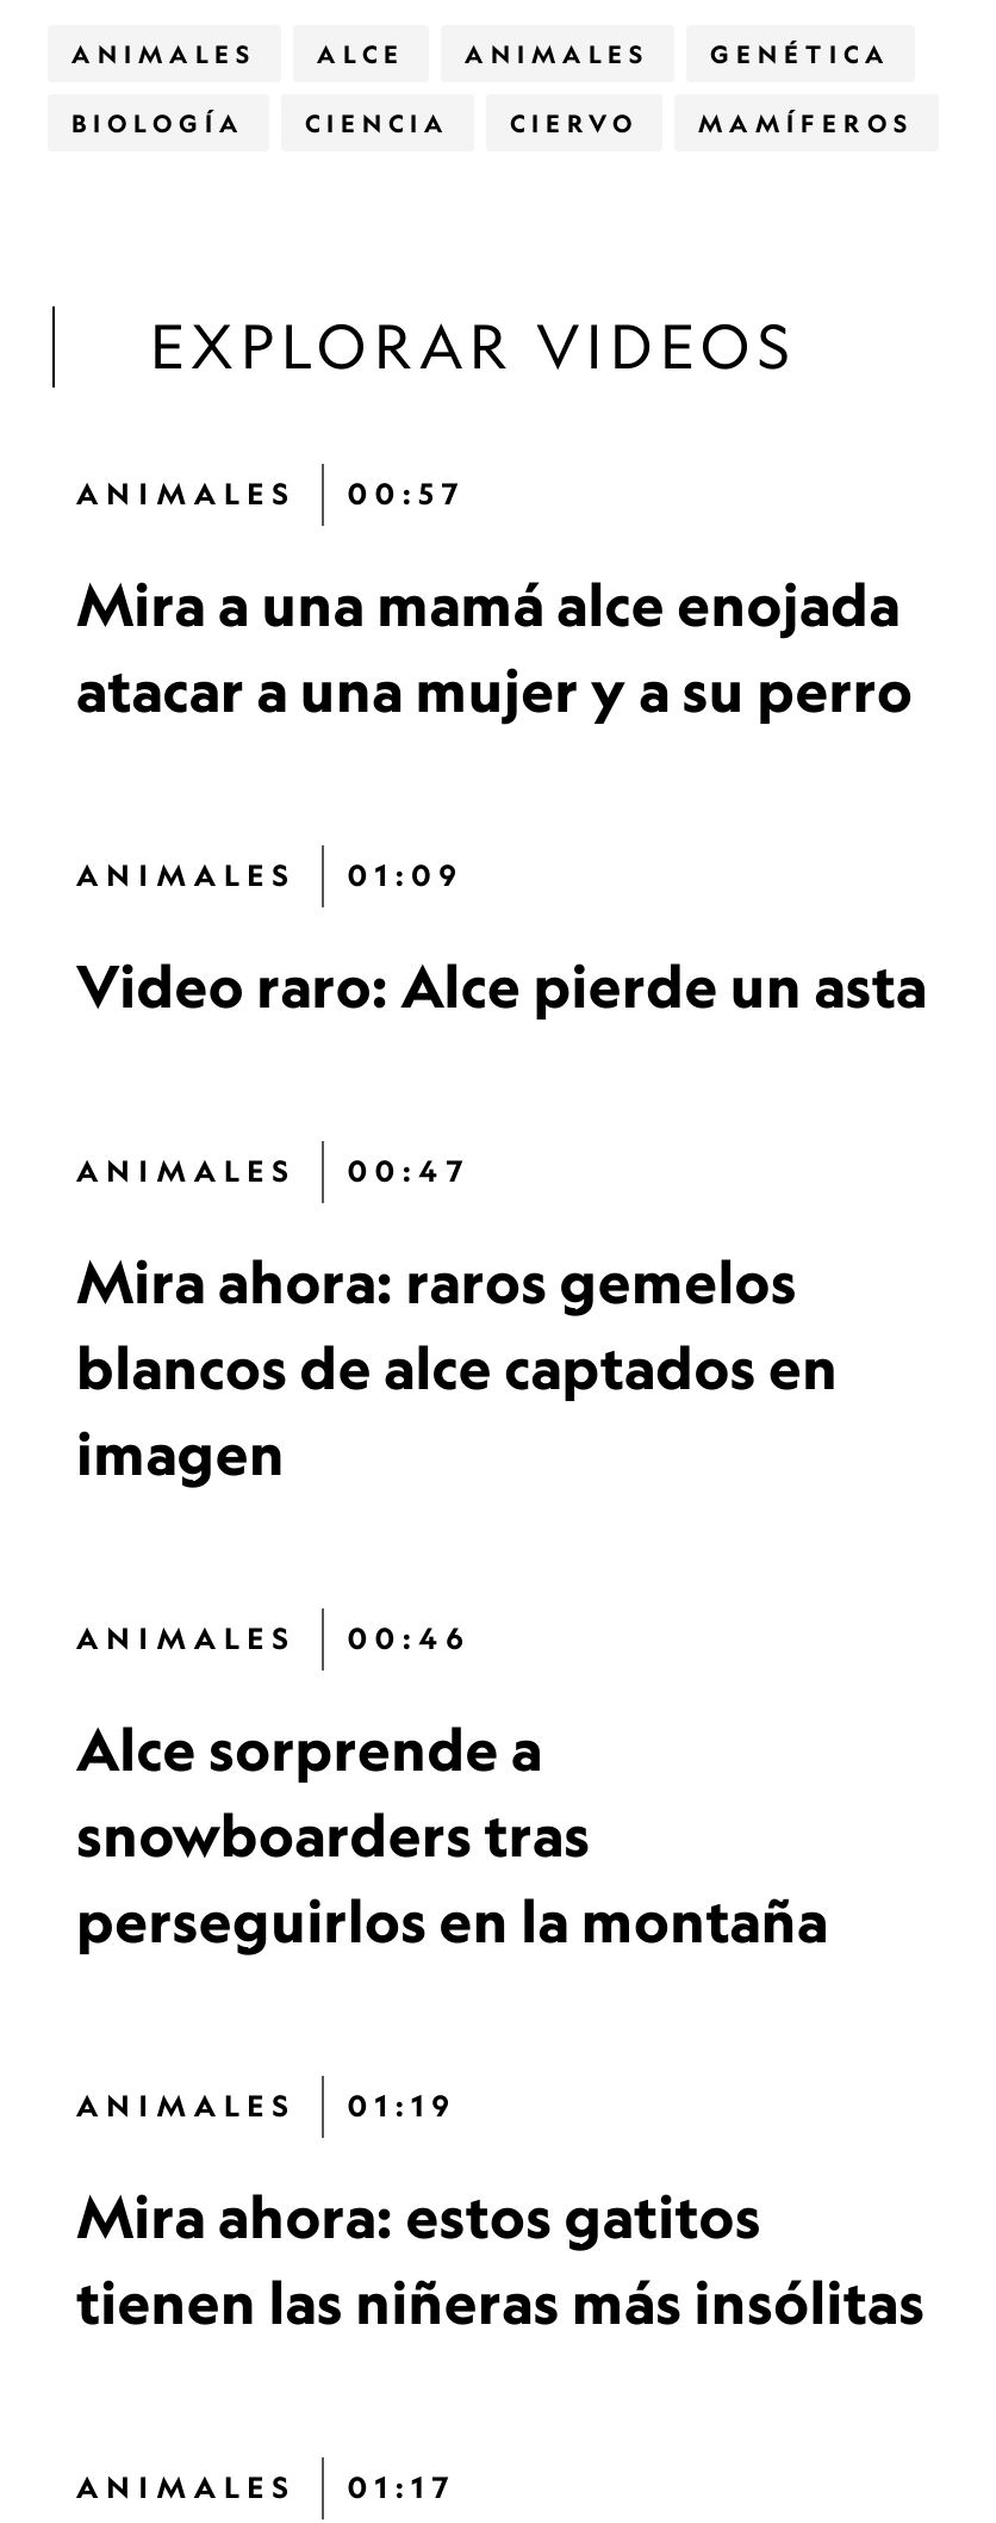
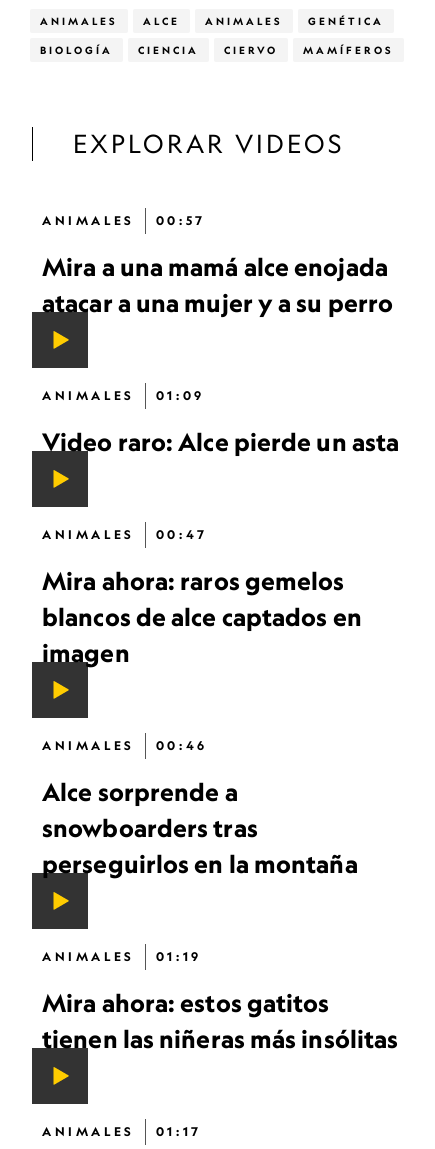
none -> [31,311,89,369] [image]
none -> [31,450,89,508] [image]
none -> [31,661,89,719] [image]
none -> [31,872,89,930] [image]
none -> [31,1047,89,1105] [image]

